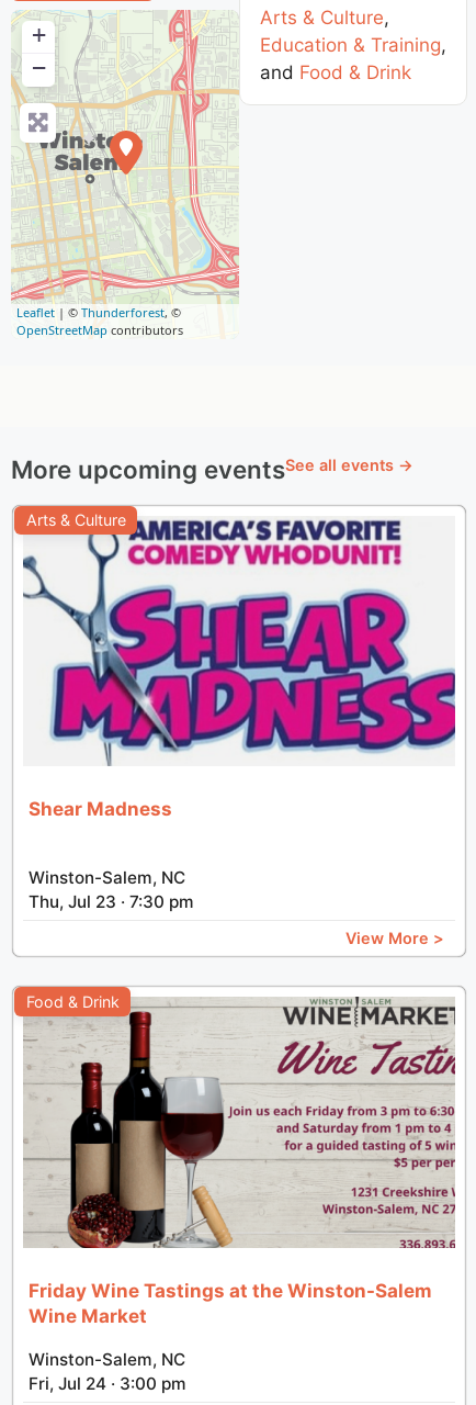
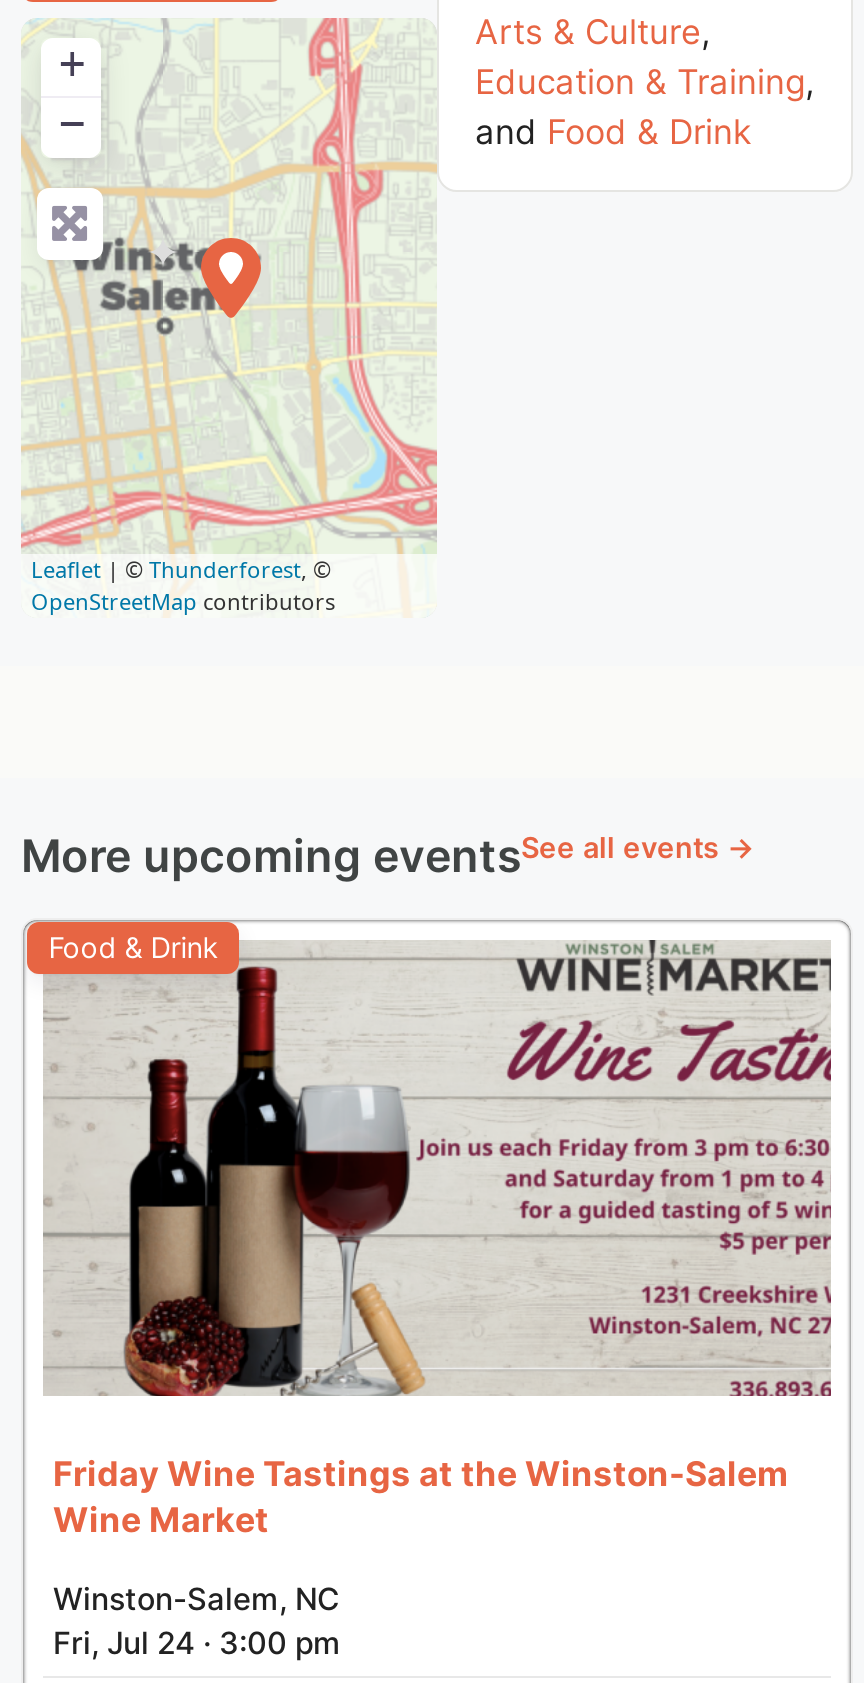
[23,511,456,767] [image] | Arts & Culture -> none
[29,798,444,948] Shear Madness | Winston-Salem, NC | Thu, Jul 23 · 7:30 pm | View More > -> none

